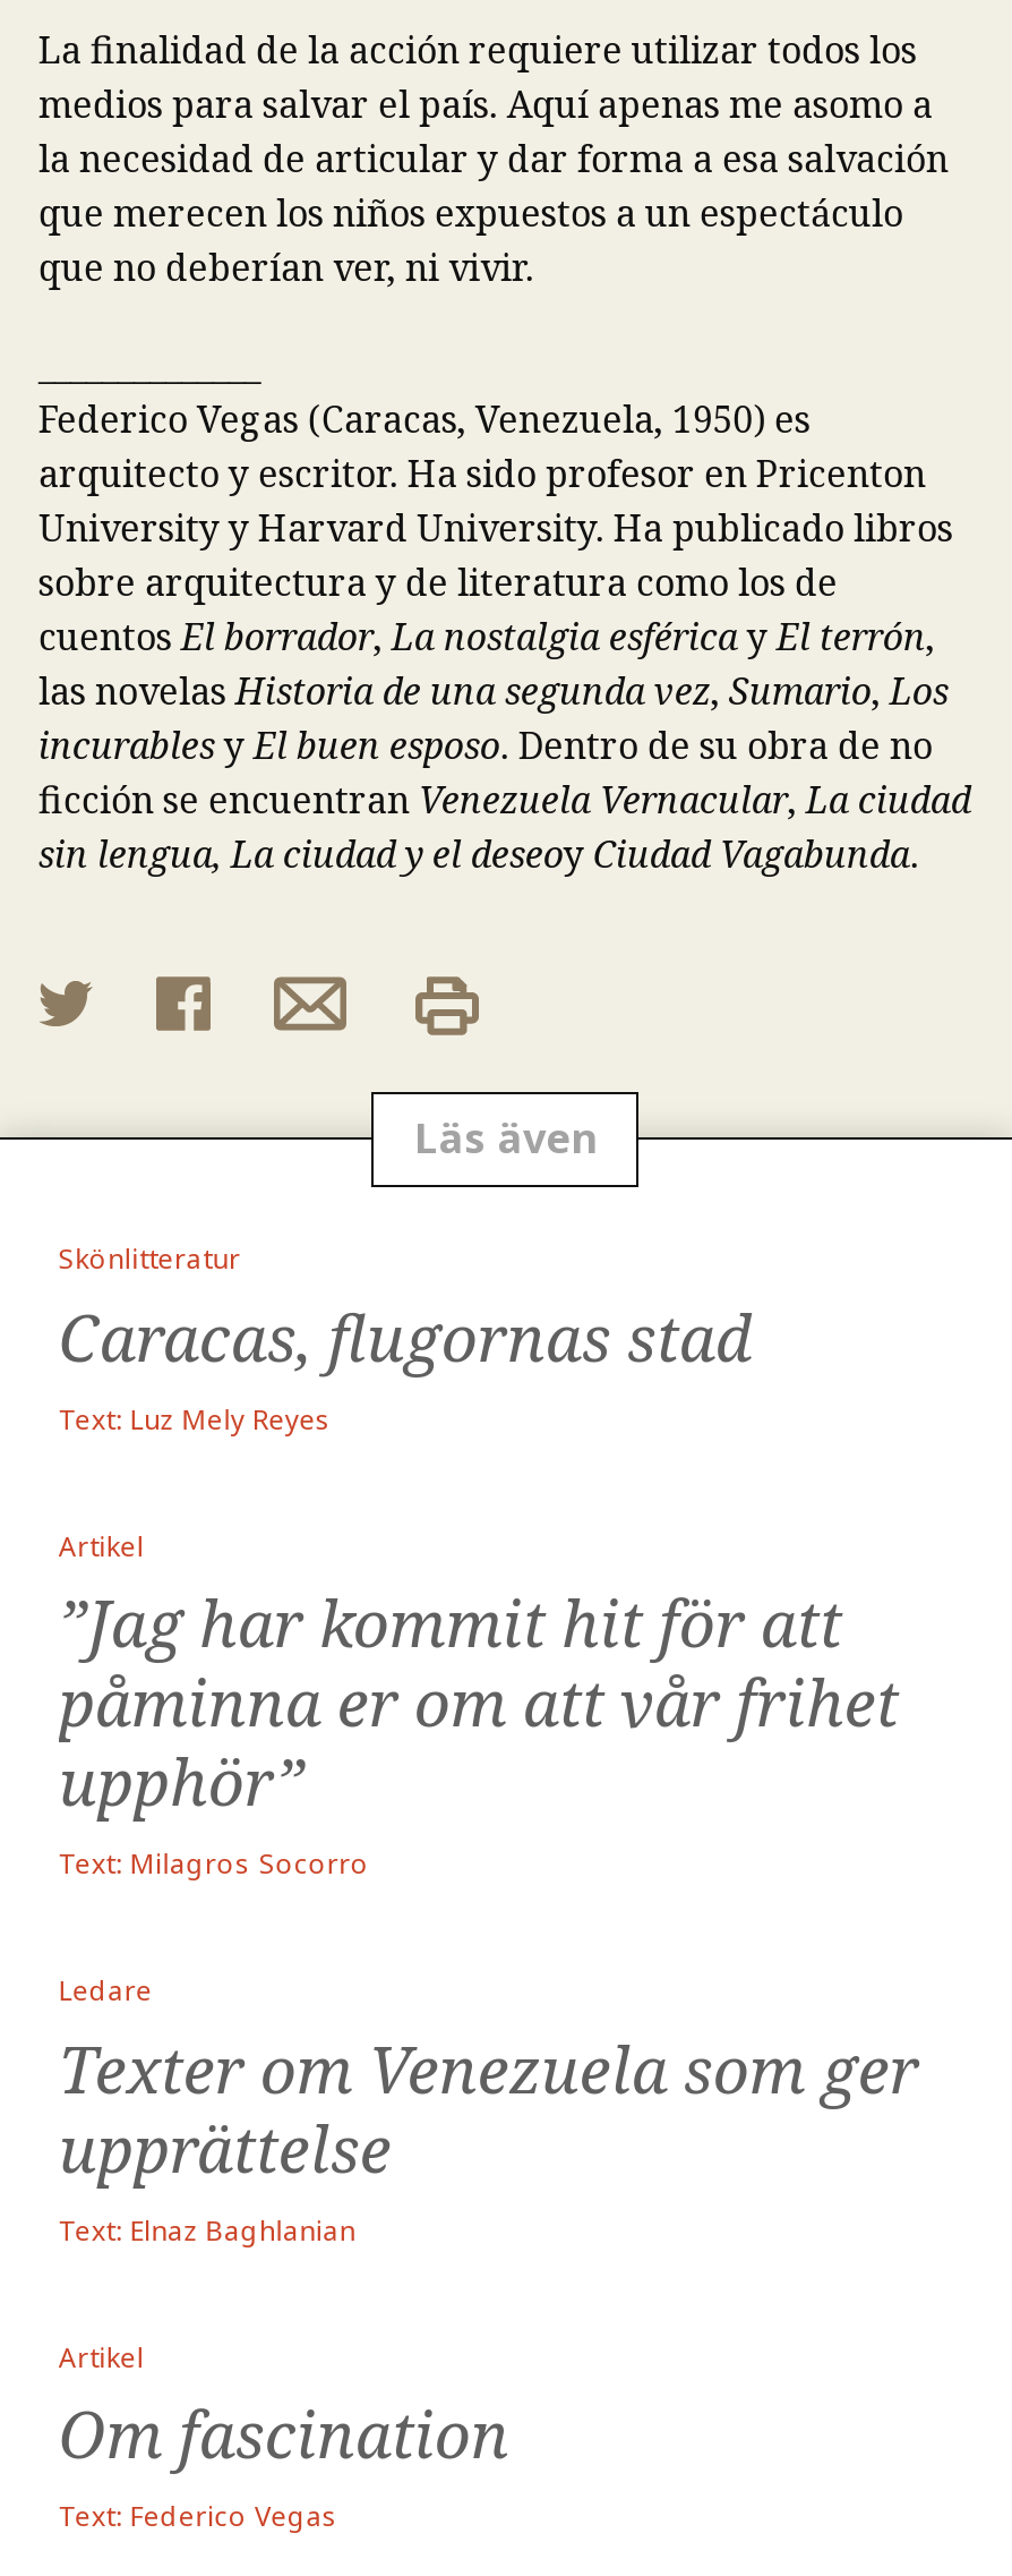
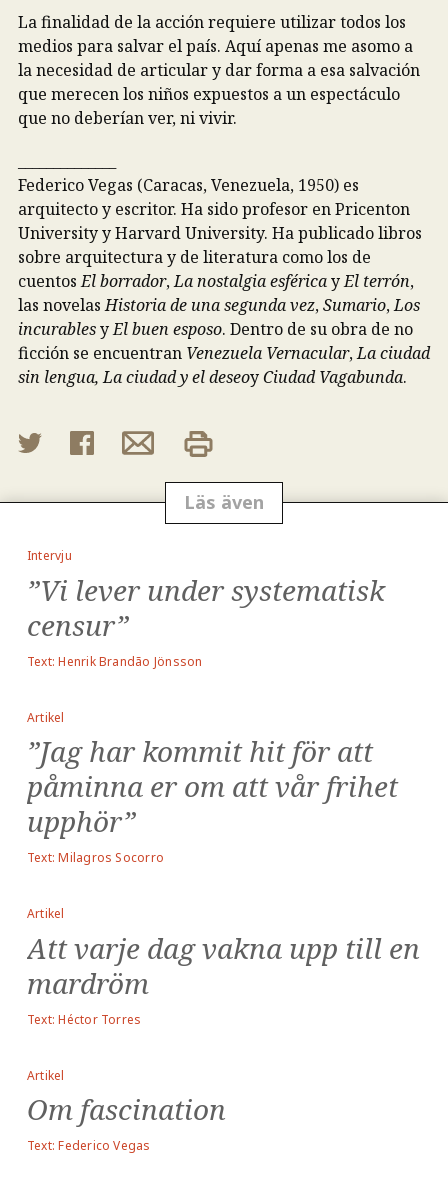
[59,1240,751,1438] Skönlitteratur | Caracas, flugornas stad | Text: Luz Mely Reyes -> [27,547,385,670] Intervju | ”Vi lever under systematisk | censur” | Text: Henrik Brandão Jönsson
[59,1972,919,2250] Ledare | Texter om Venezuela som ger | upprättelse | Text: Elnaz Baghlanian -> [27,905,420,1028] Artikel | Att varje dag vakna upp till en | mardröm | Text: Héctor Torres

